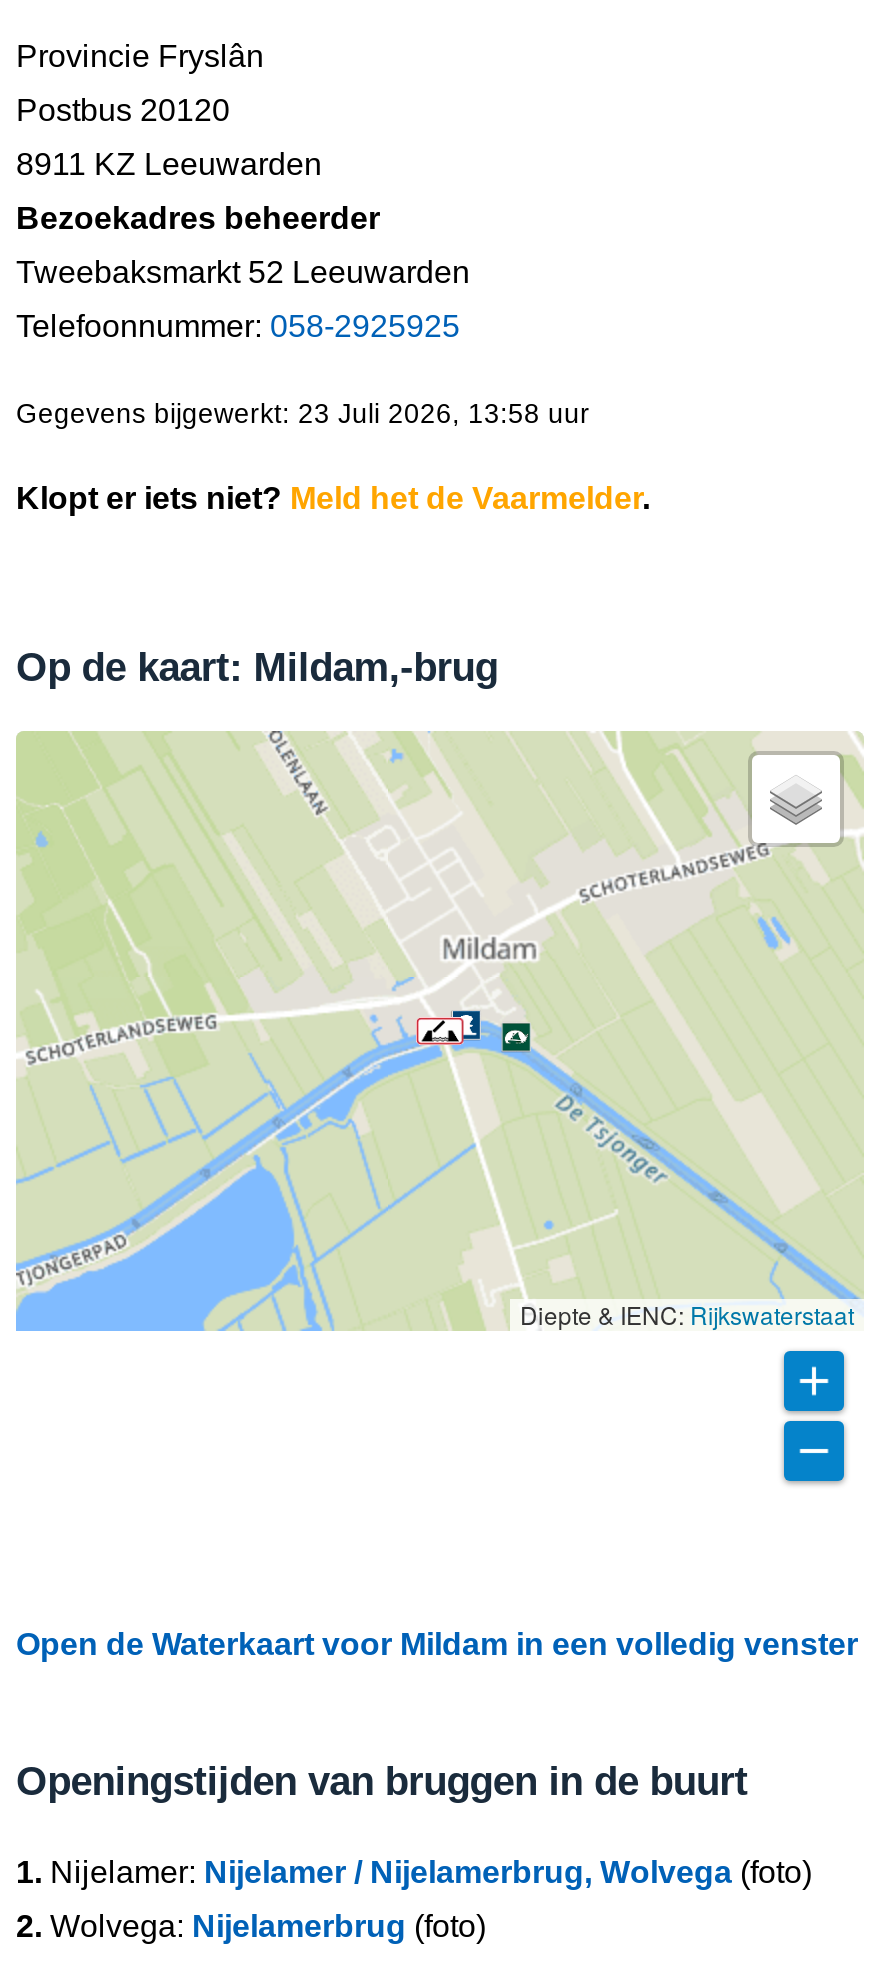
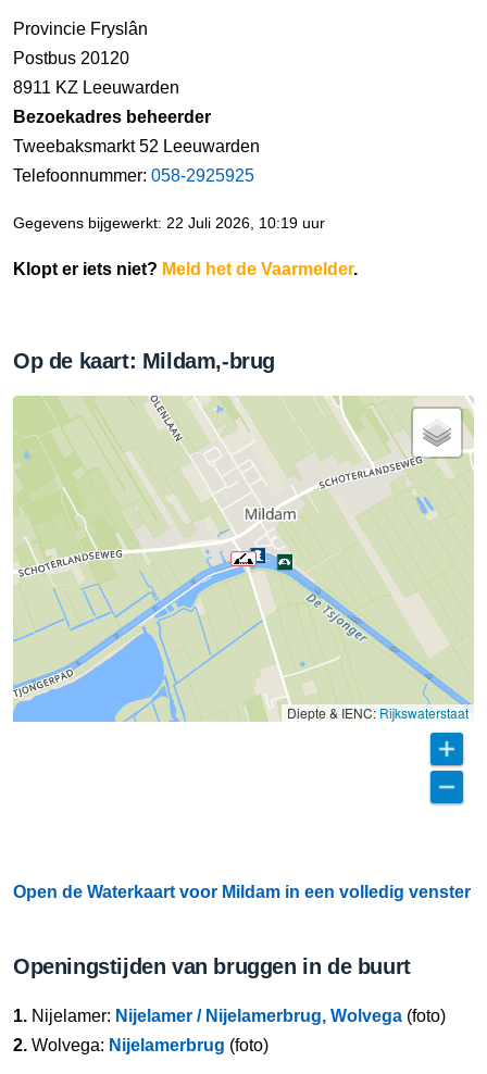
[16,399,590,429] Gegevens bijgewerkt: 23 Juli 2026, 13:58 uur -> [13,215,325,231] Gegevens bijgewerkt: 22 Juli 2026, 10:19 uur

